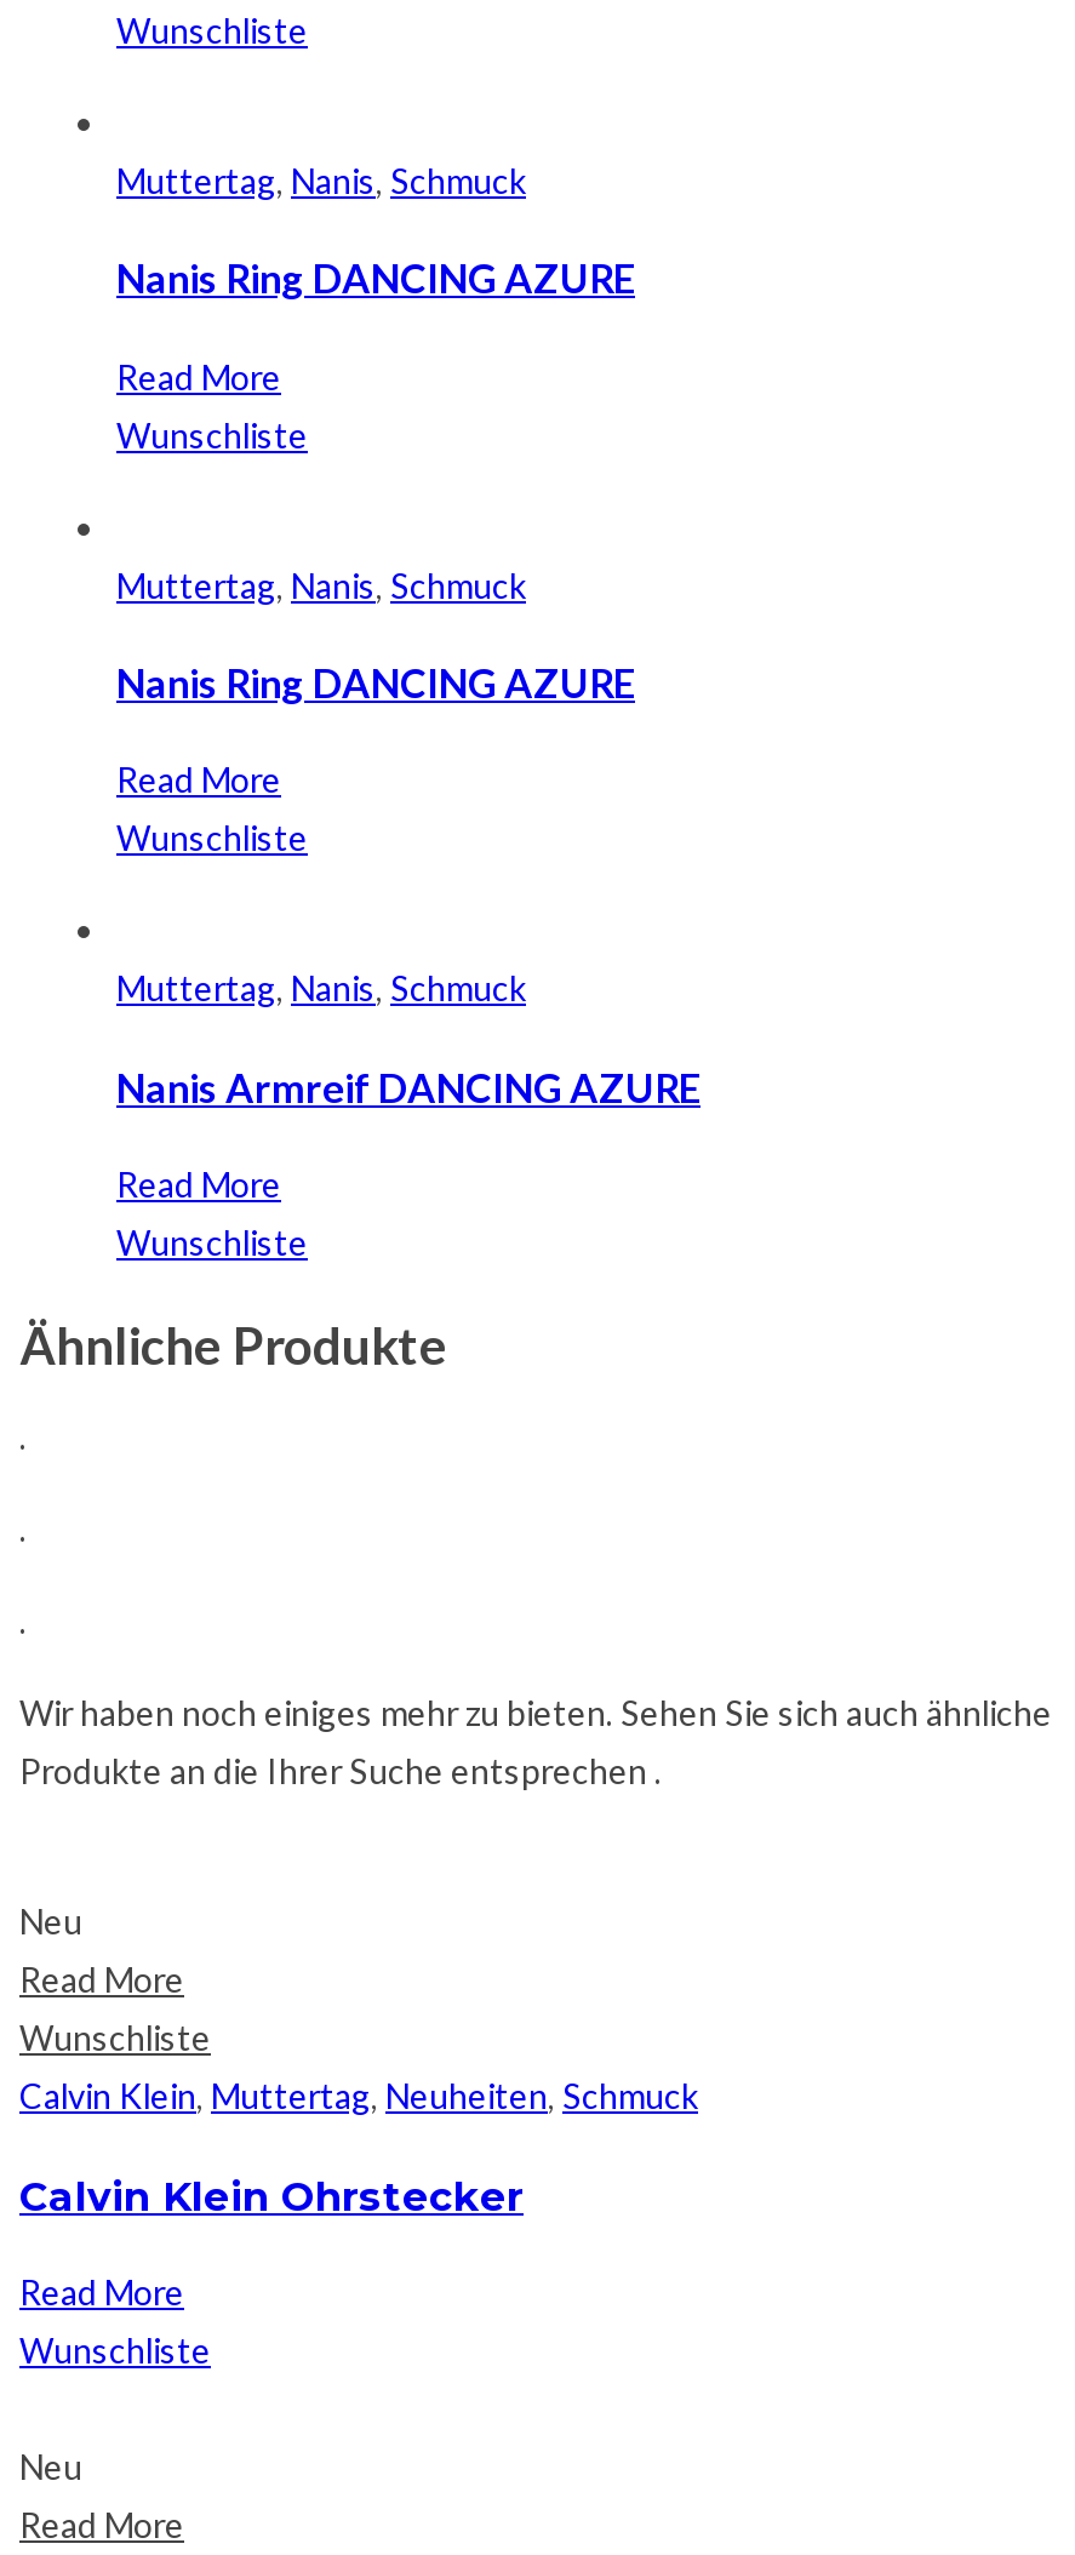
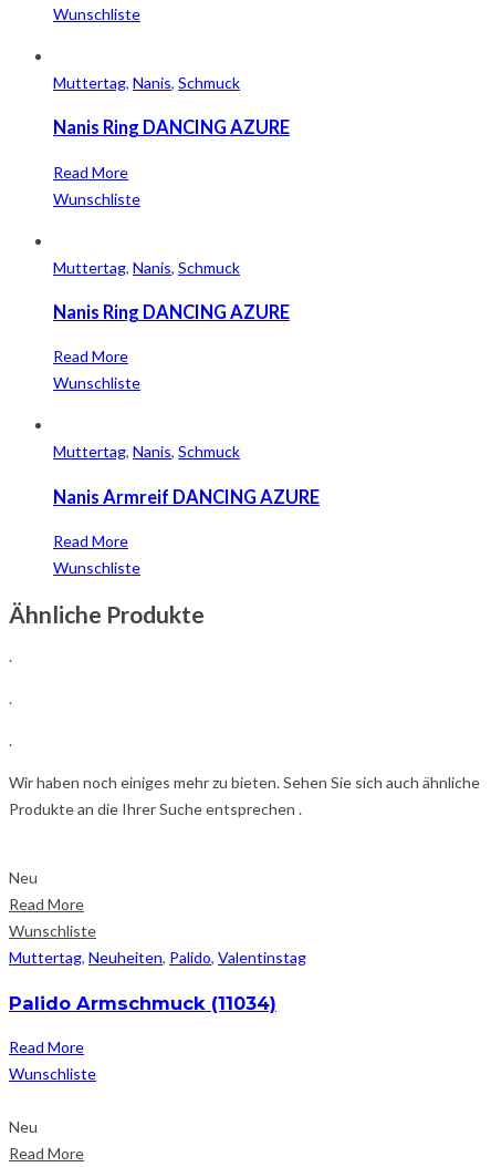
[19,2076,698,2117] Calvin Klein, Muttertag, Neuheiten, Schmuck -> [9,948,306,967] Muttertag, Neuheiten, Palido, Valentinstag
[19,2171,524,2220] Calvin Klein Ohrstecker -> [9,992,276,1014] Palido Armschmuck (11034)

